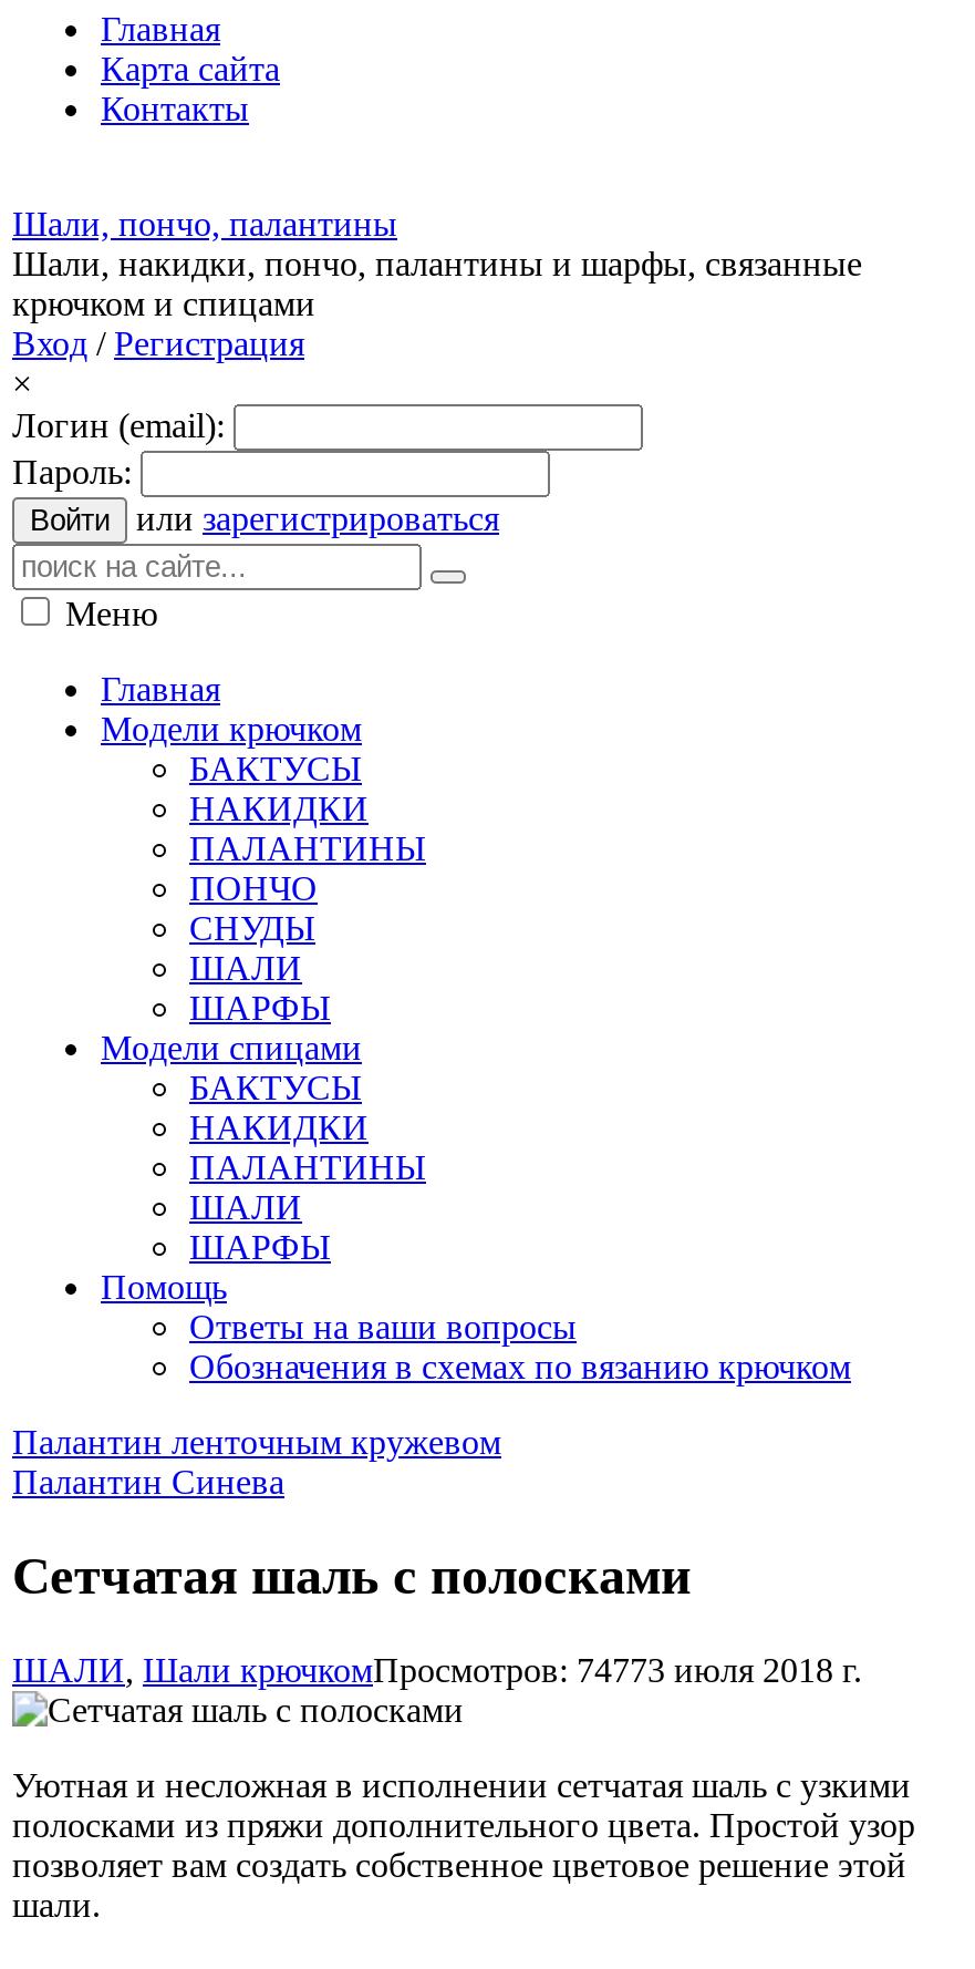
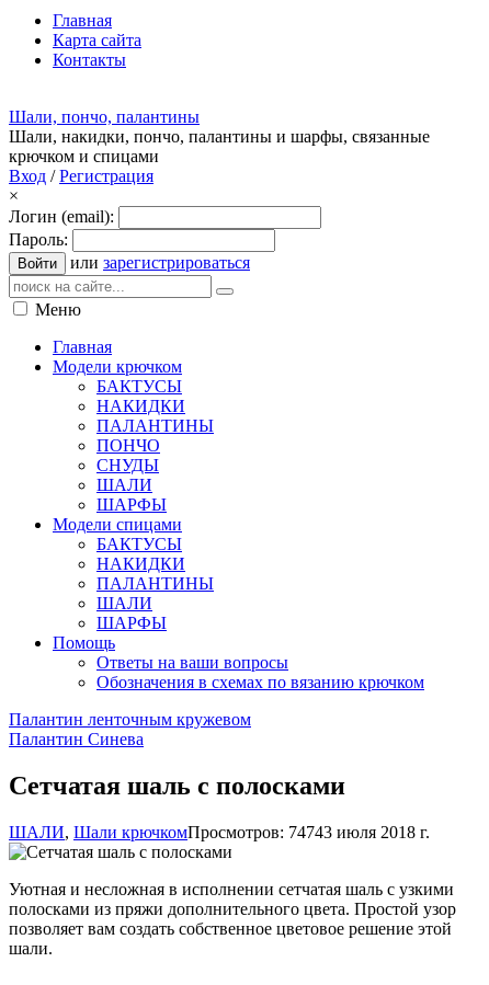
[12,1651,862,1688] ШАЛИ, Шали крючкомПросмотров: 74773 июля 2018 г. -> [9,823,430,841] ШАЛИ, Шали крючкомПросмотров: 74743 июля 2018 г.

